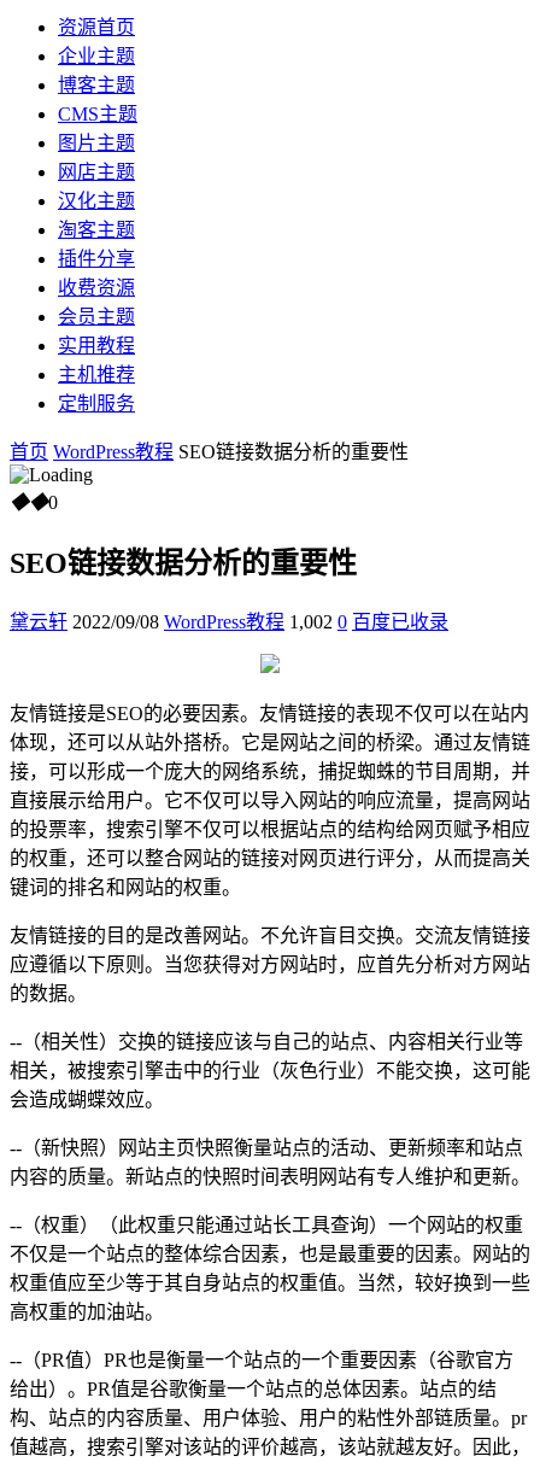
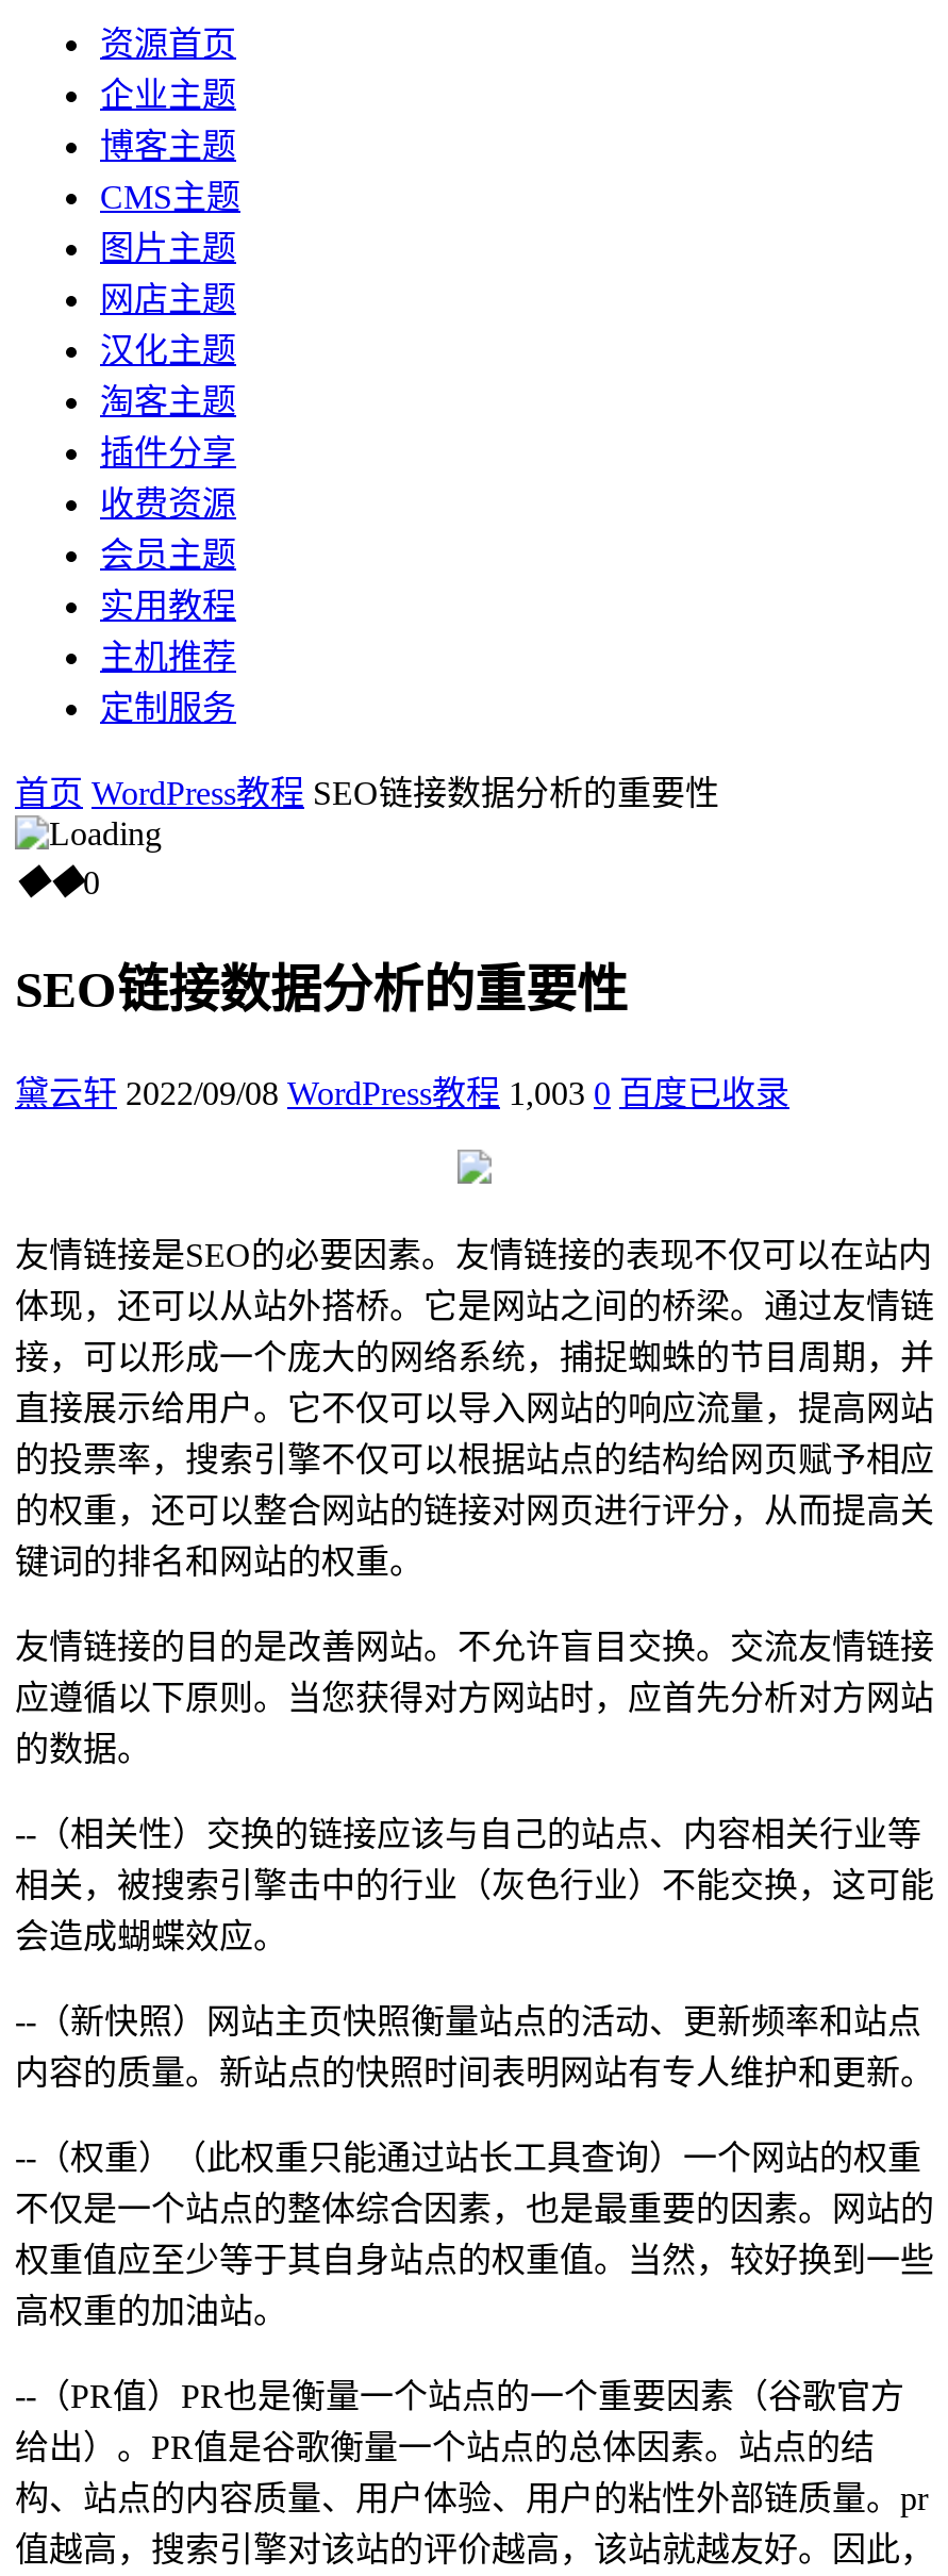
[10,611,448,632] 黛云轩 2022/09/08 WordPress教程 1,002 0 百度已收录 -> [15,1075,789,1111] 黛云轩 2022/09/08 WordPress教程 1,003 0 百度已收录

